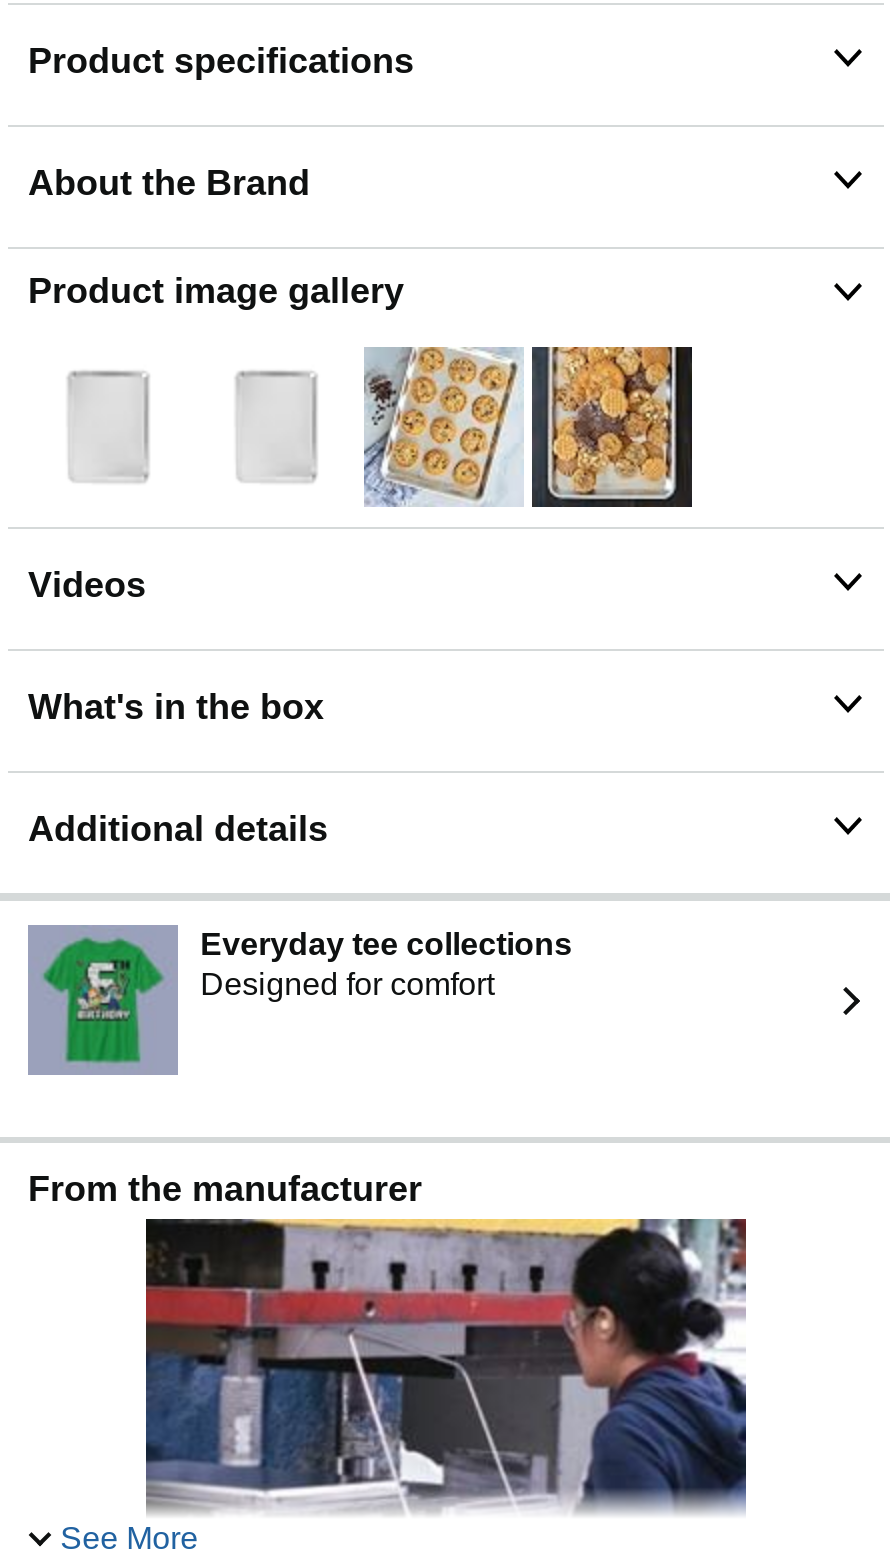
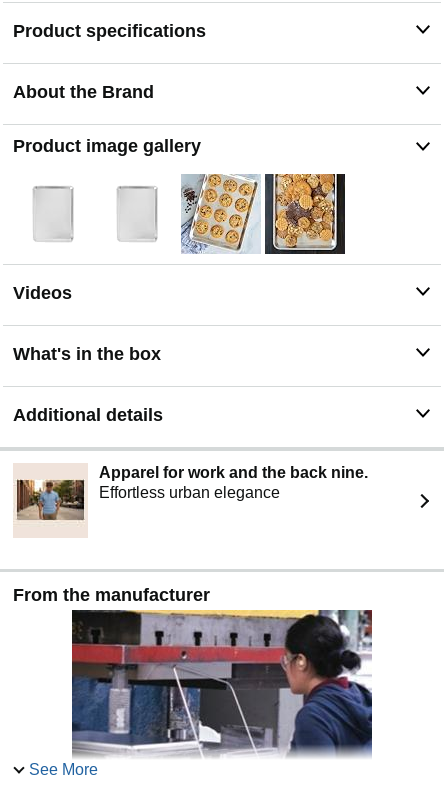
[28,925,572,1075] [image] | Everyday tee collections | Designed for comfort -> [14,464,368,537] [image] | Apparel for work and the back nine. | Effortless urban elegance

